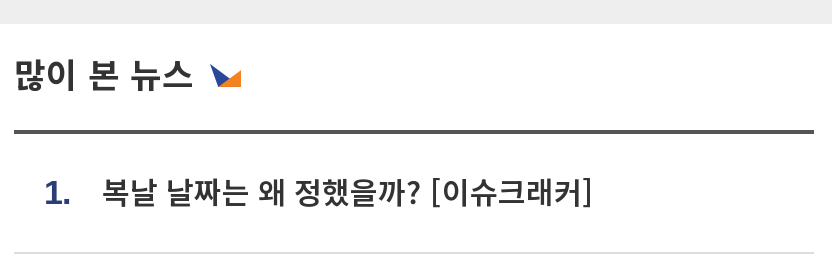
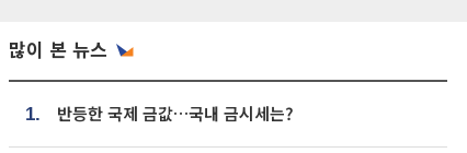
[102,170,594,212] 복날 날짜는 왜 정했을까? [이슈크래커] -> [57,102,294,125] 반등한 국제 금값…국내 금시세는?

